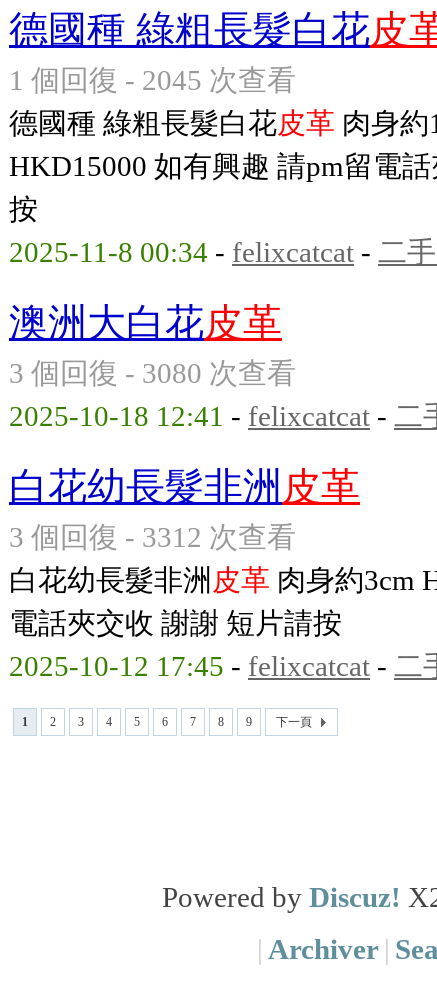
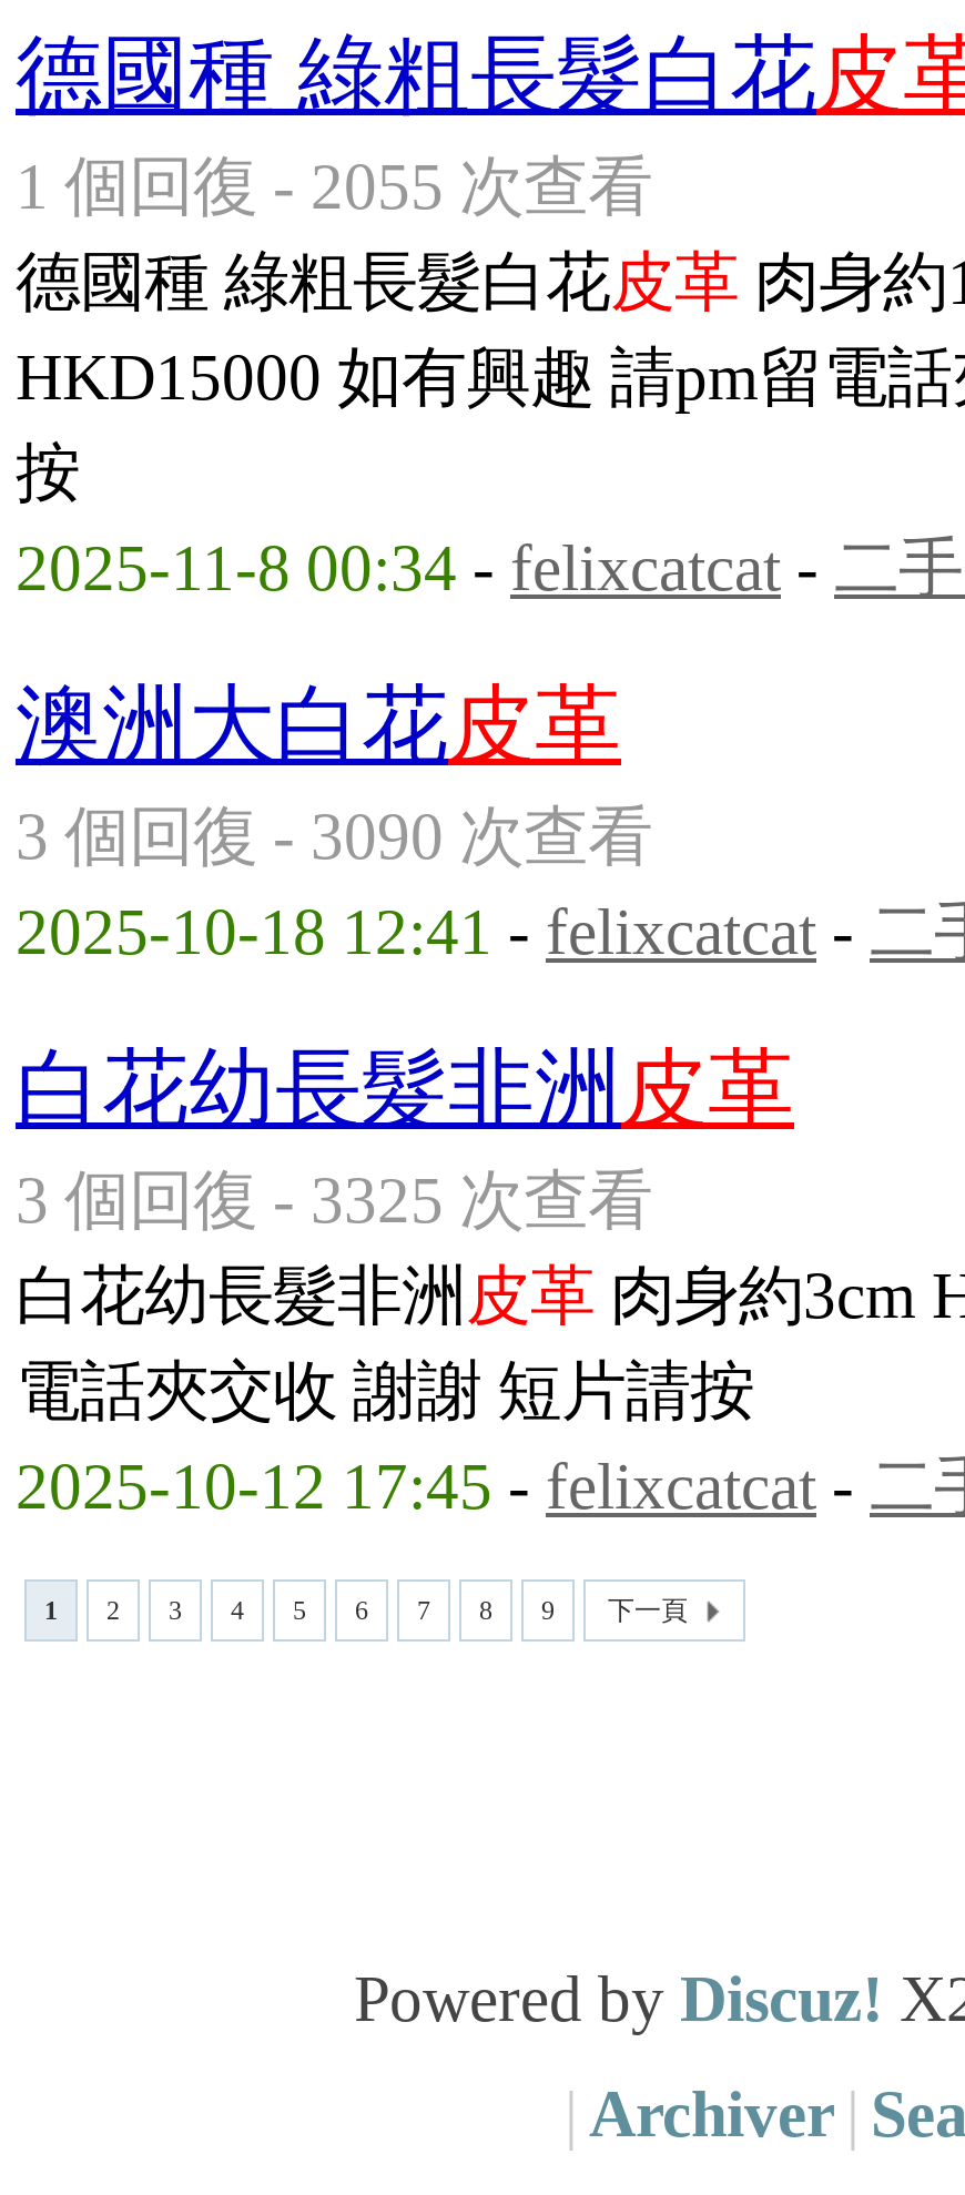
[9,64,296,96] 1 個回復 - 2045 次查看 -> [16,151,652,222] 1 個回復 - 2055 次查看
[9,357,296,389] 3 個回復 - 3080 次查看 -> [16,801,652,872] 3 個回復 - 3090 次查看
[9,521,296,553] 3 個回復 - 3312 次查看 -> [16,1165,652,1236] 3 個回復 - 3325 次查看

